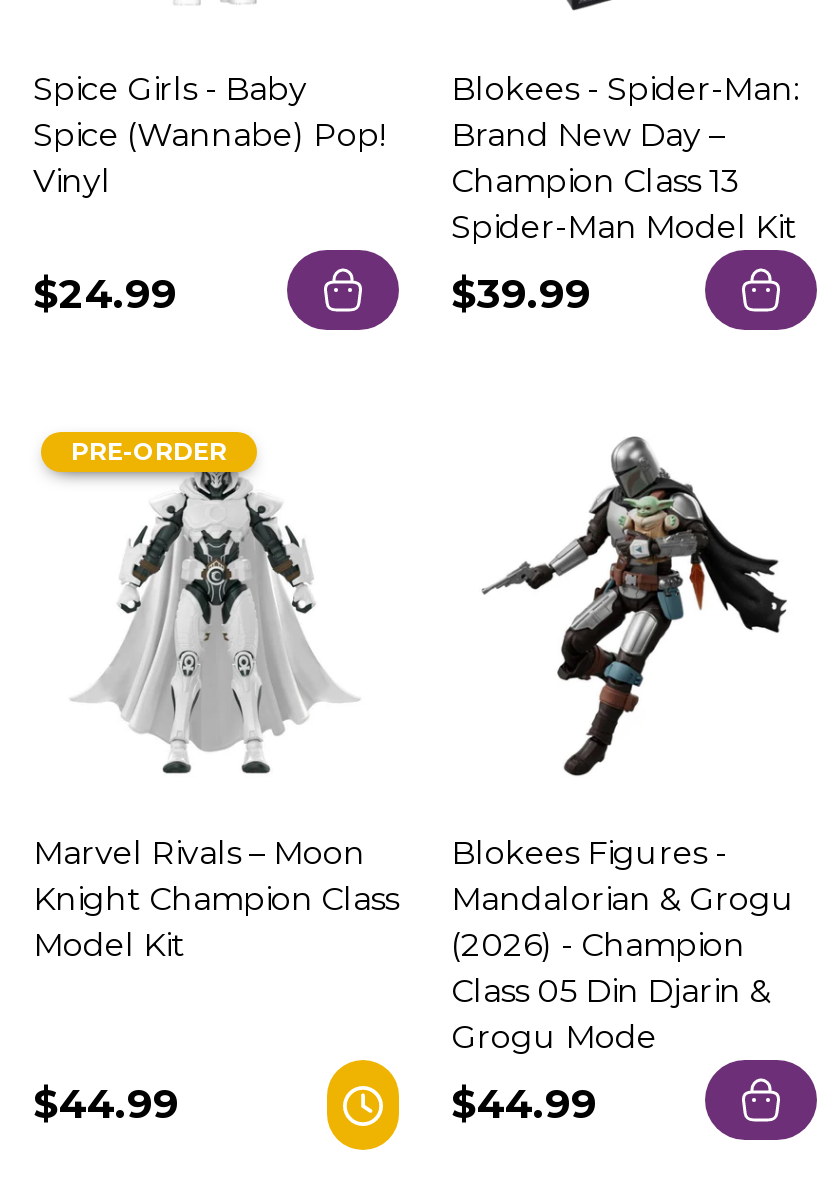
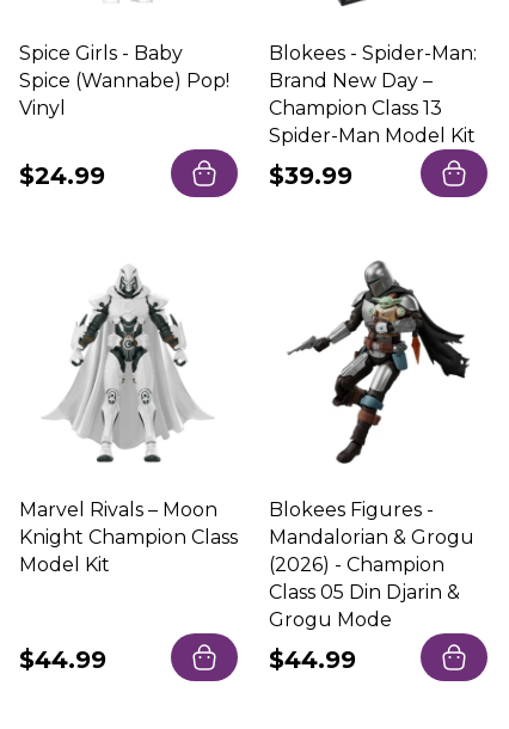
[71,437,227,467] PRE-ORDER -> none
[287,1058,401,1152] [image] -> [170,632,239,687] [image]

